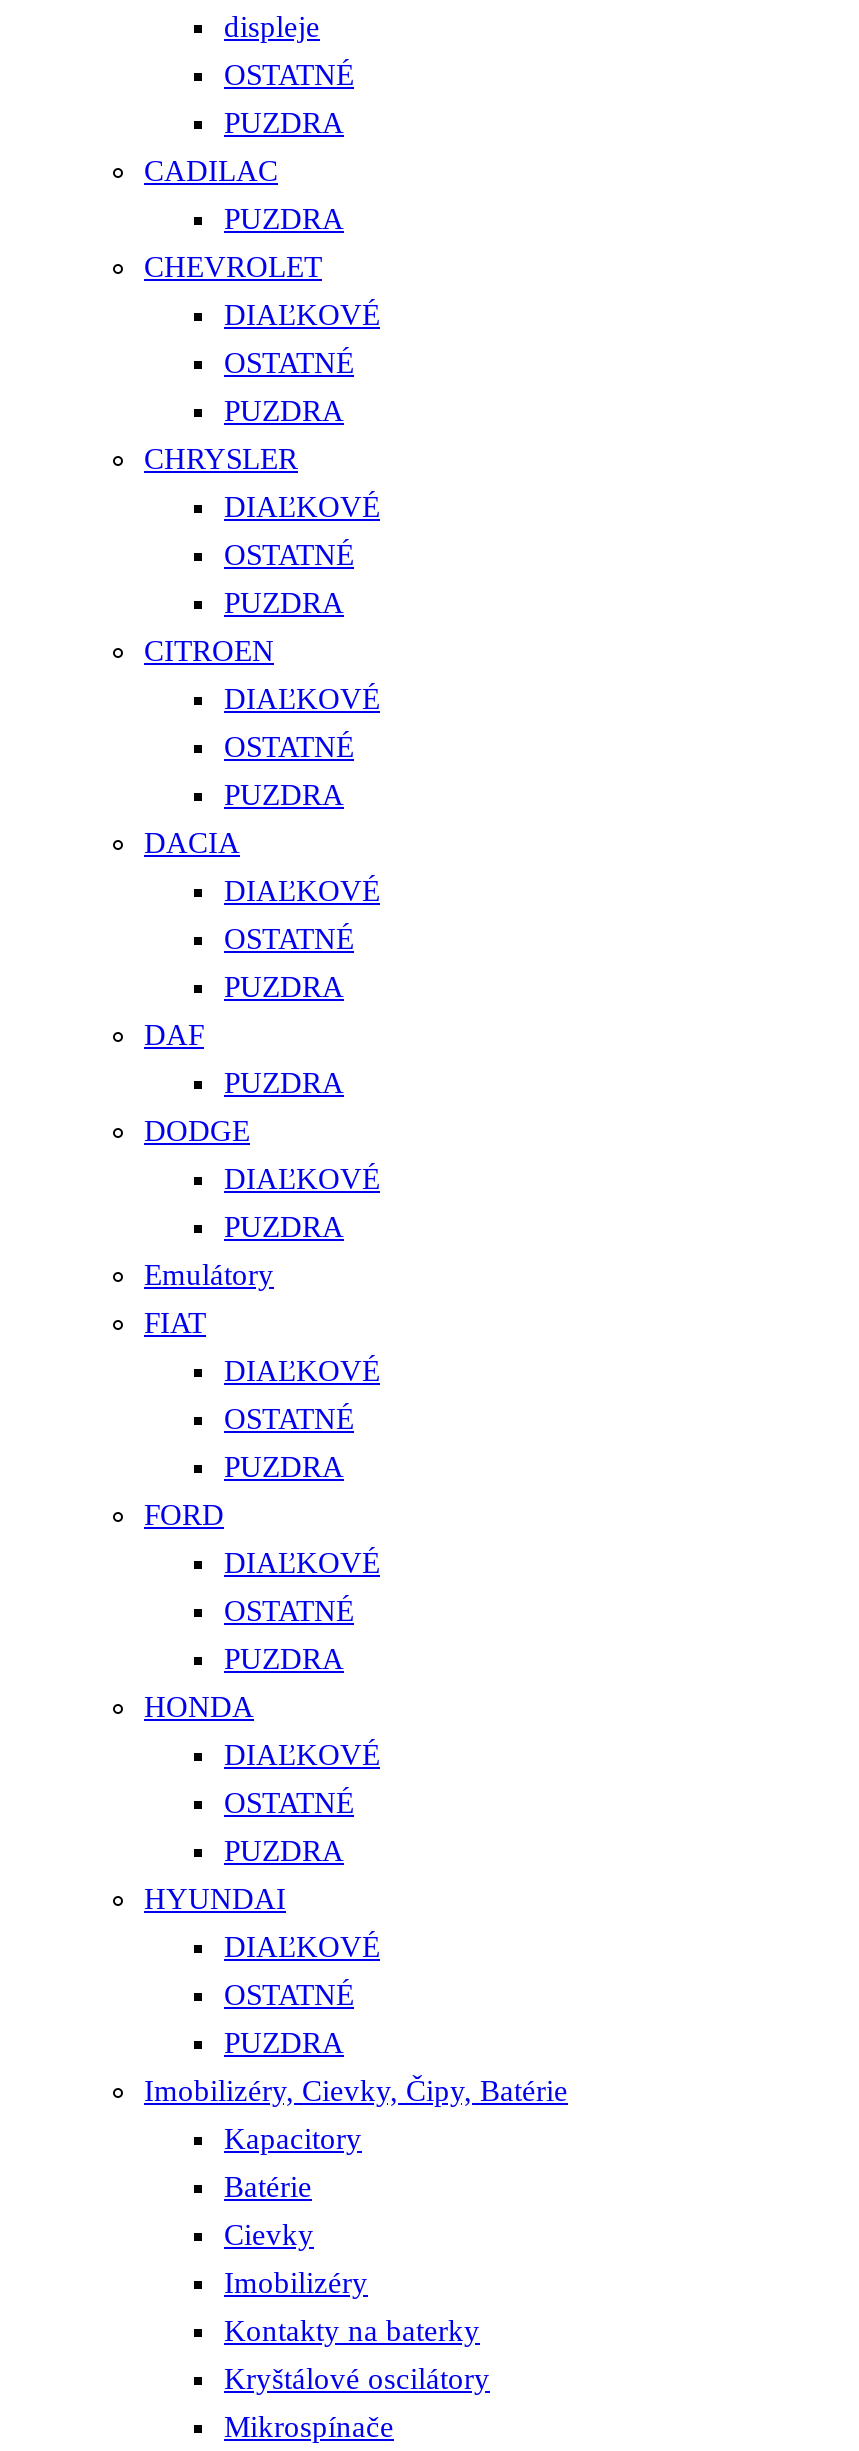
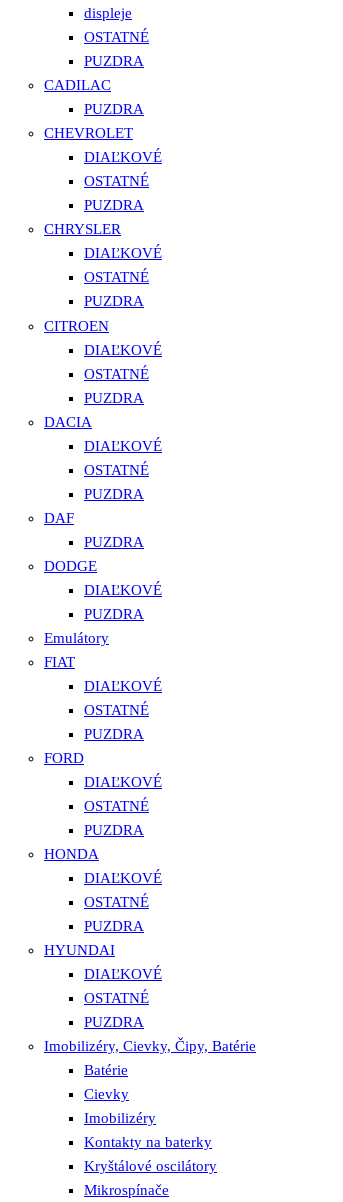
[224,2123,362,2155] Kapacitory -> none

